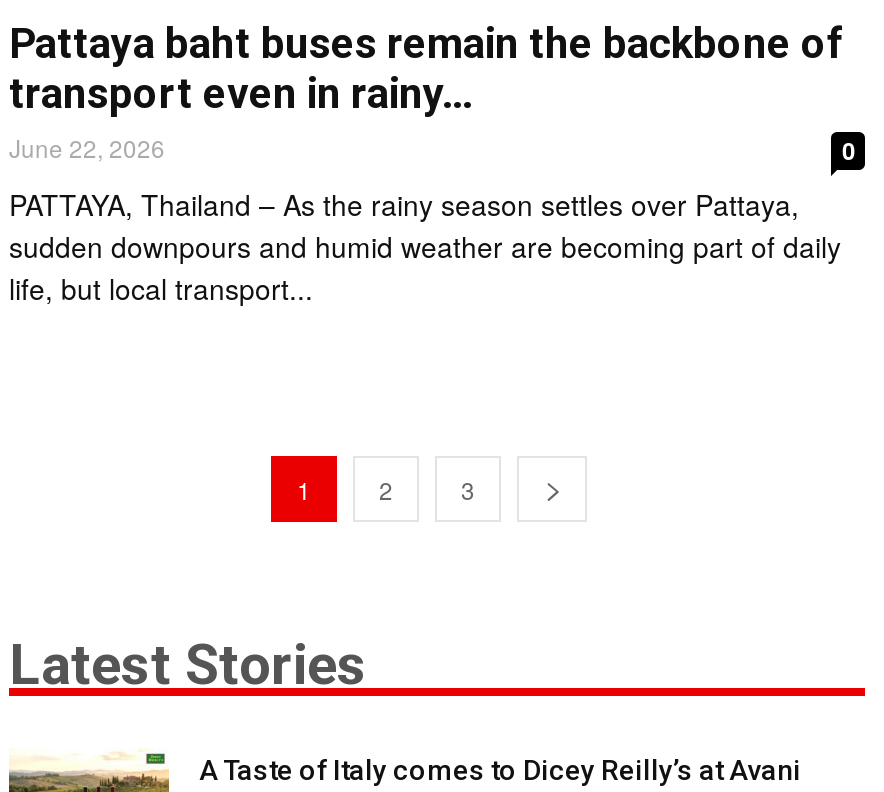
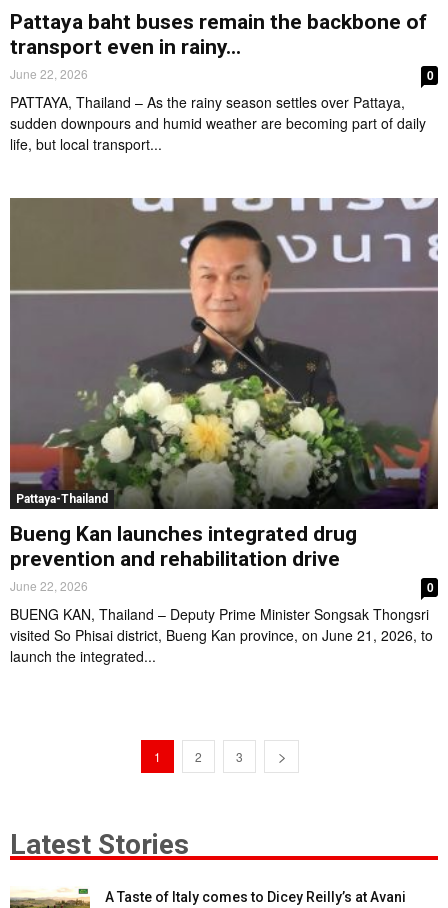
none -> [9,197,439,666] [image] | Pattaya-Thailand | Bueng Kan launches integrated drug | prevention and rehabilitation drive | June 22, 2026 | 0 | BUENG KAN, Thailand – Deputy Prime Minister Songsak Thongsri | visited So Phisai district, Bueng Kan province, on June 21, 2026, to | launch the integrated...

